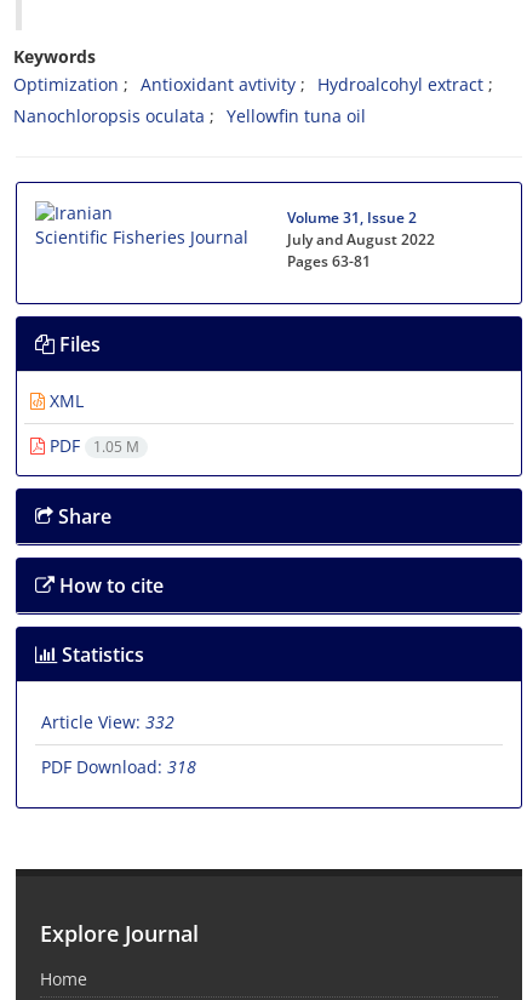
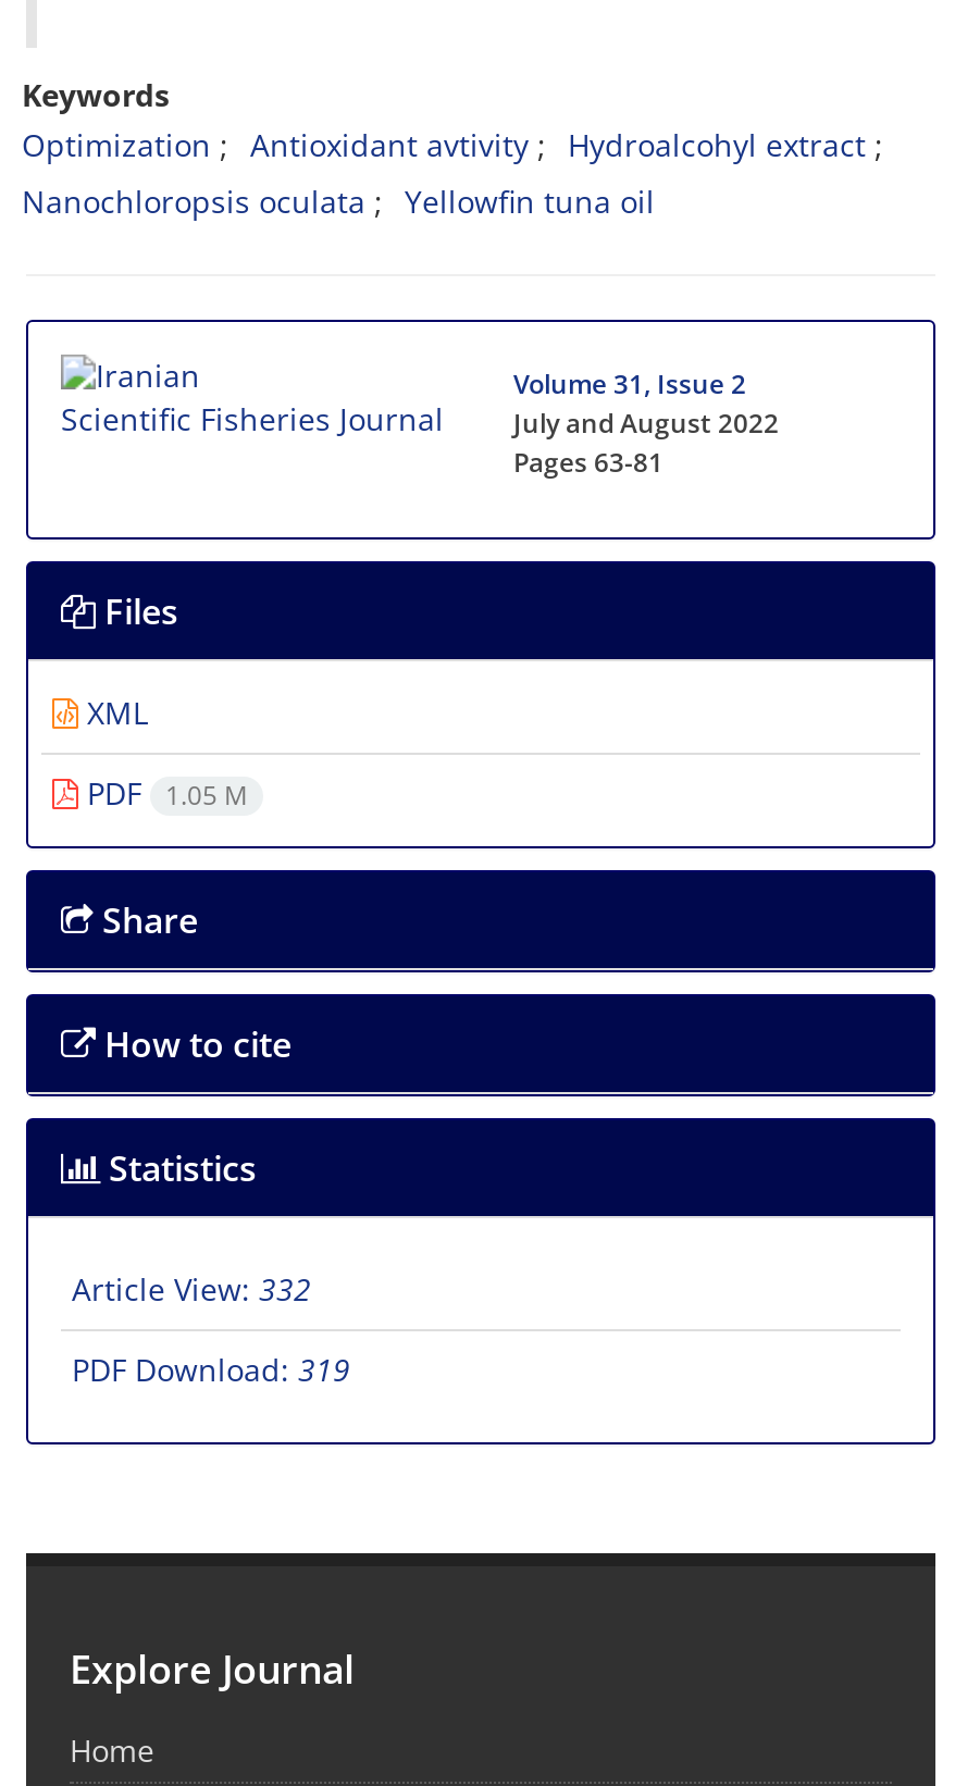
[41,755,196,778] PDF Download: 318 -> [72,1349,350,1391] PDF Download: 319

